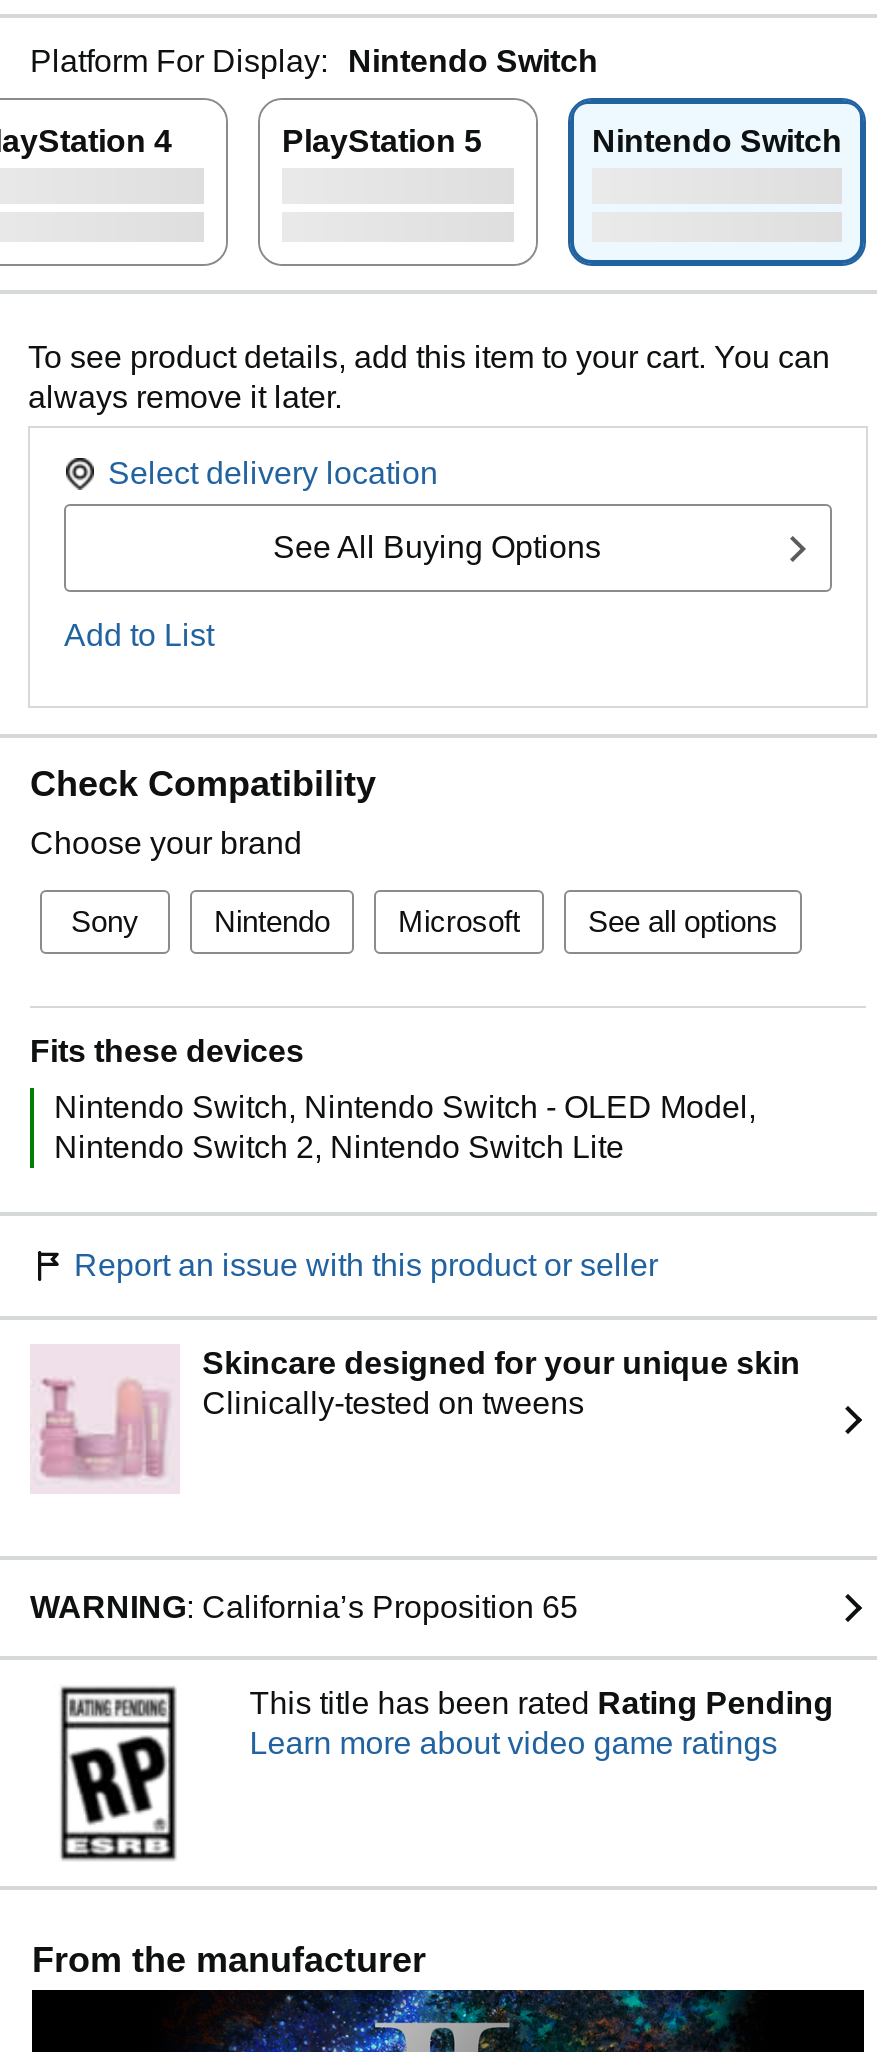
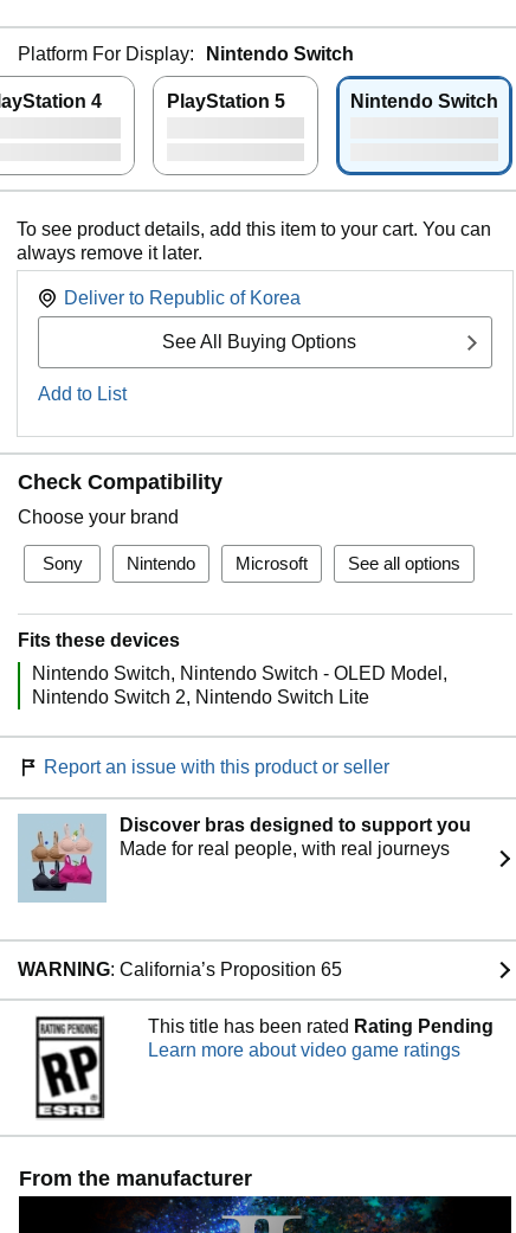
[108,456,438,490] Select delivery location -> [64,288,301,308] Deliver to Republic of Korea
[32,1346,800,1492] [image] | Skincare designed for your unique skin | Clinically-tested on tweens -> [18,814,471,903] [image] | Discover bras designed to support you | Made for real people, with real journeys

